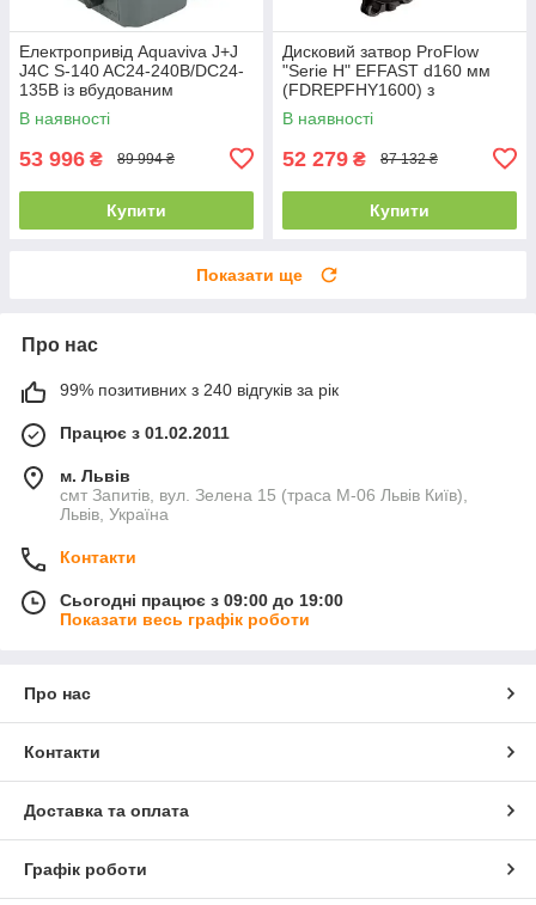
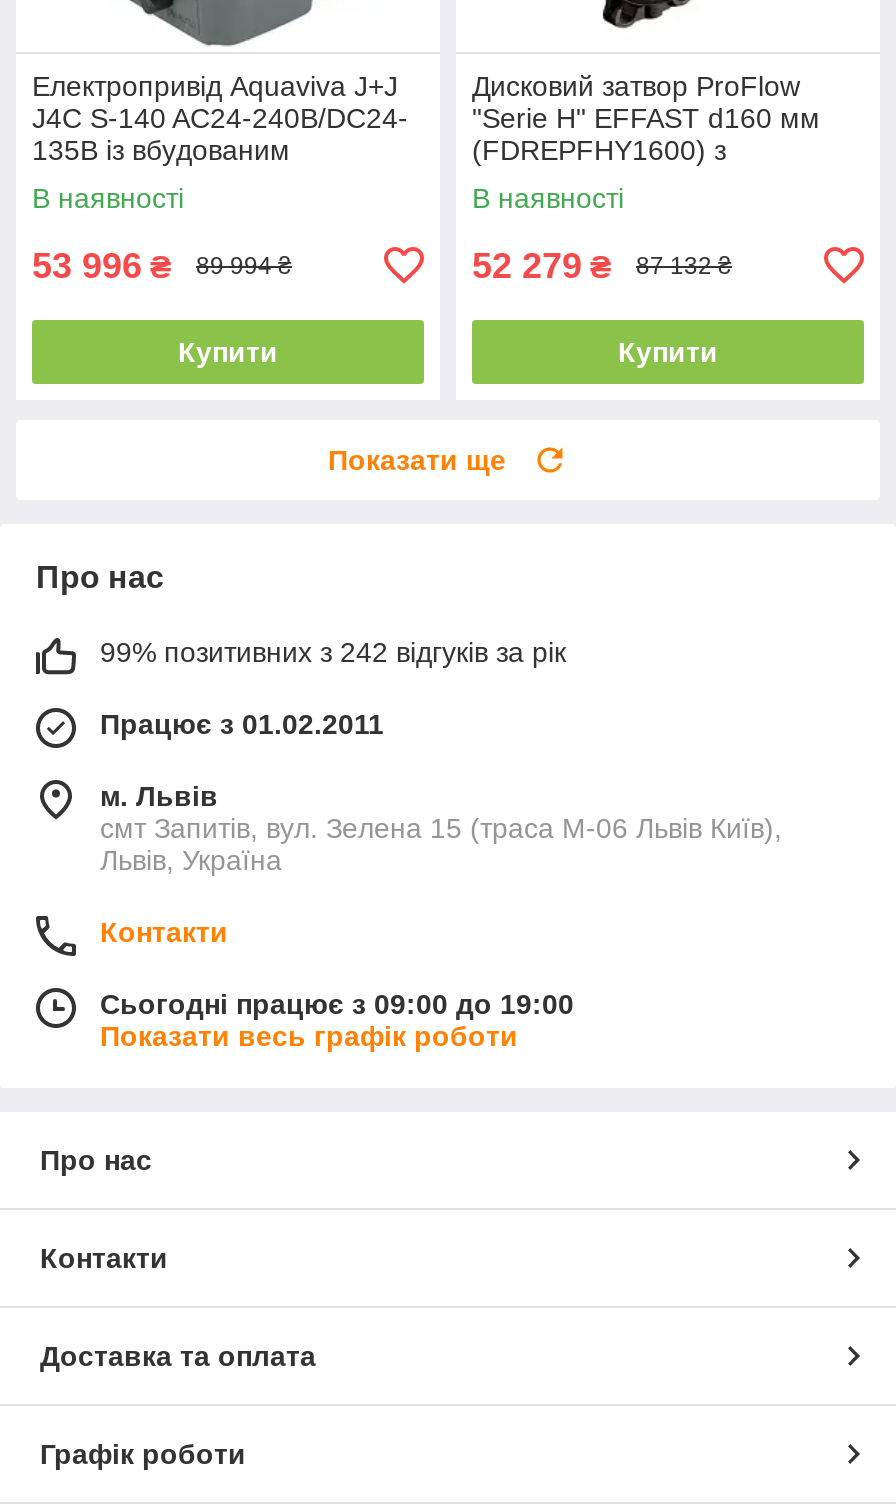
[60,380,339,399] 99% позитивних з 240 відгуків за рік -> [100,636,566,668] 99% позитивних з 242 відгуків за рік

